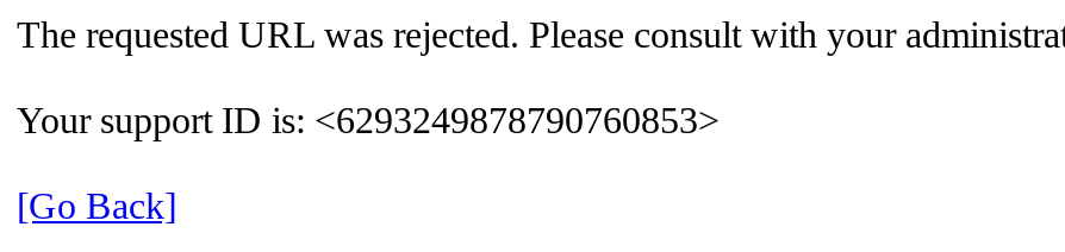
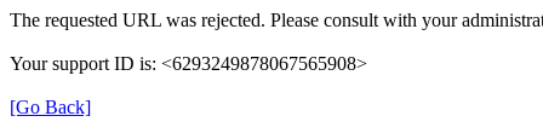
[17,100,720,140] Your support ID is: <6293249878790760853> -> [10,53,367,74] Your support ID is: <6293249878067565908>

